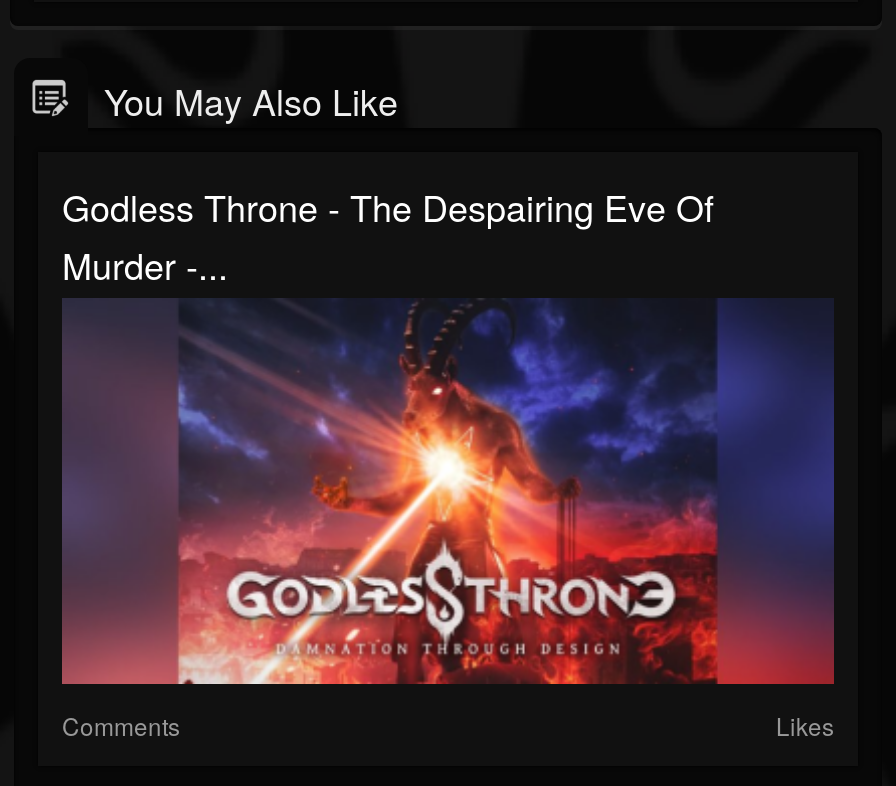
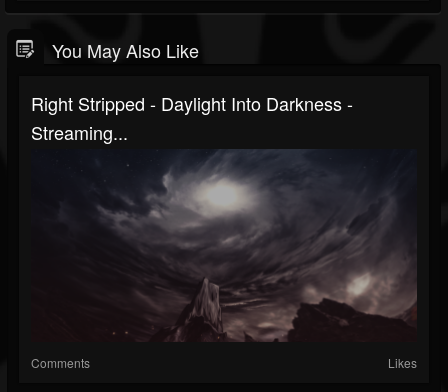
[62,180,714,290] Godless Throne - The Despairing Eve Of | Murder -... -> [31,90,353,145] Right Stripped - Daylight Into Darkness - | Streaming...
[60,300,836,686] [image] -> [31,150,417,342] [image]

